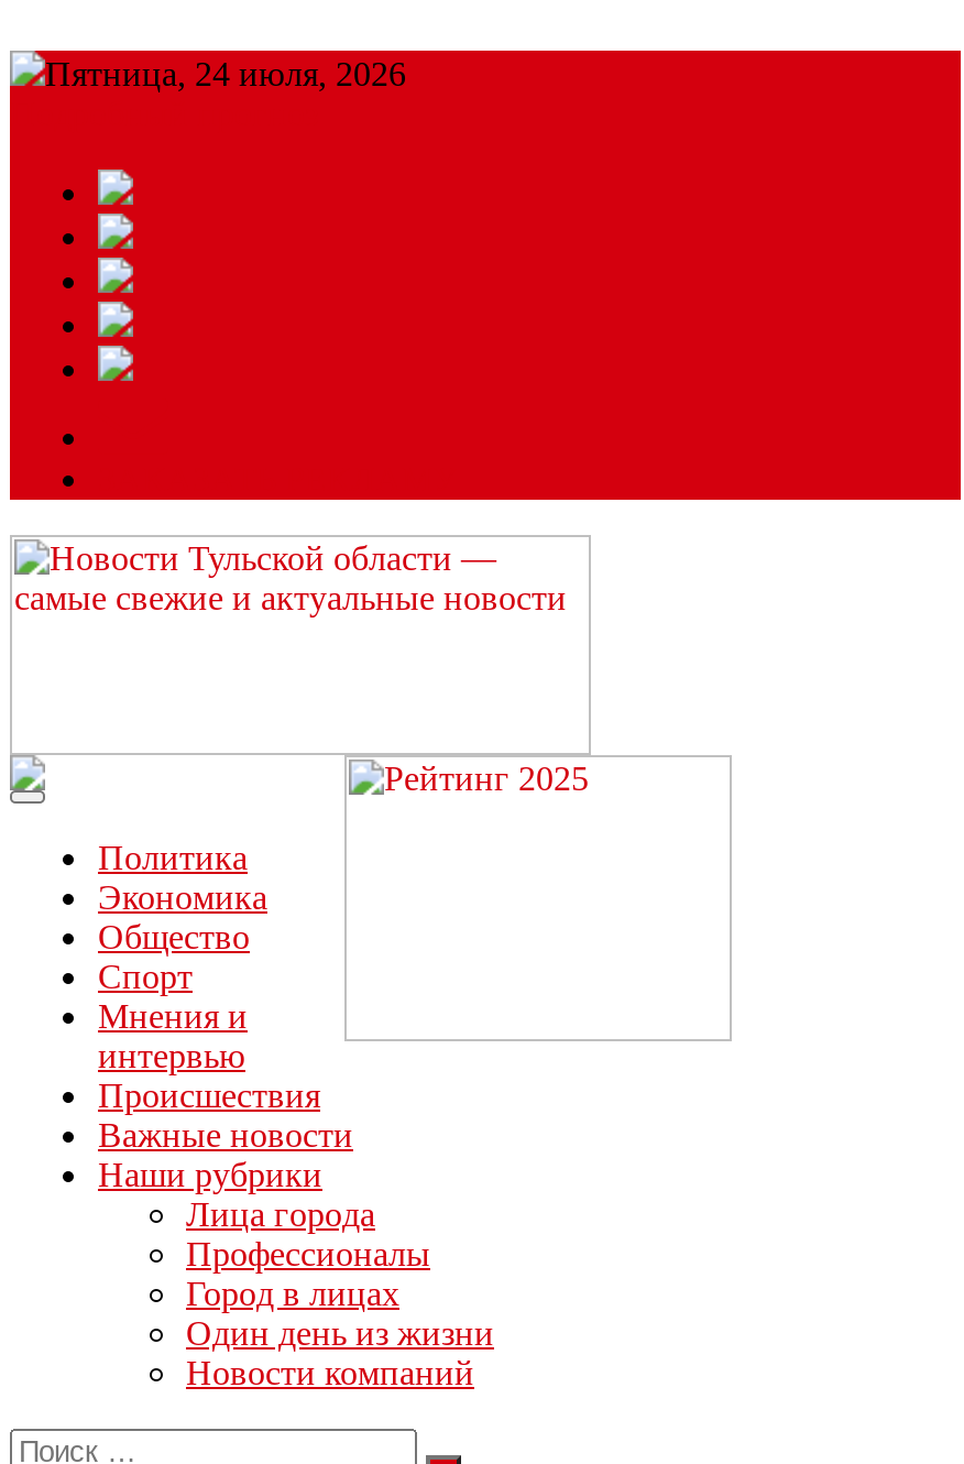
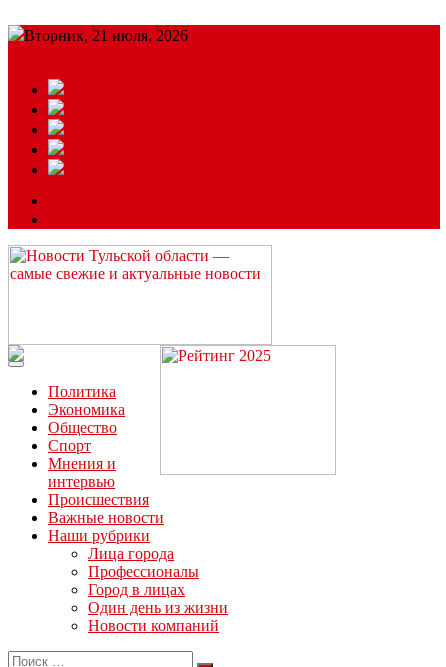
[45,55,406,92] Пятница, 24 июля, 2026 -> [24,27,188,44] Вторник, 21 июля, 2026

